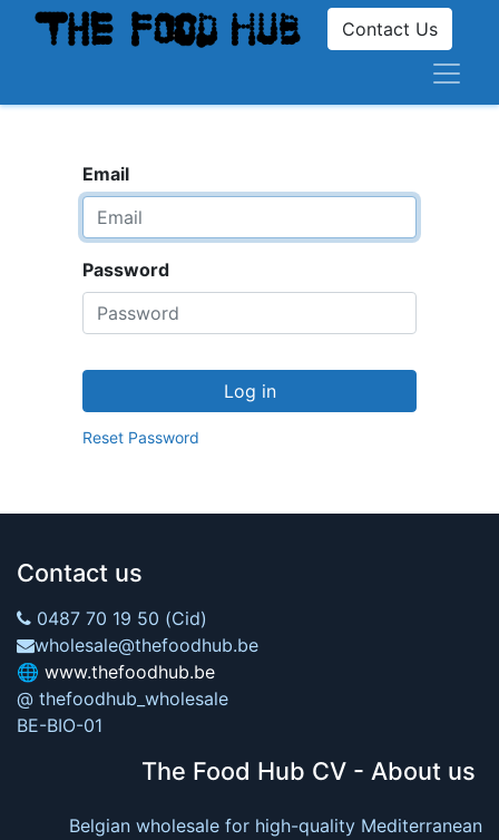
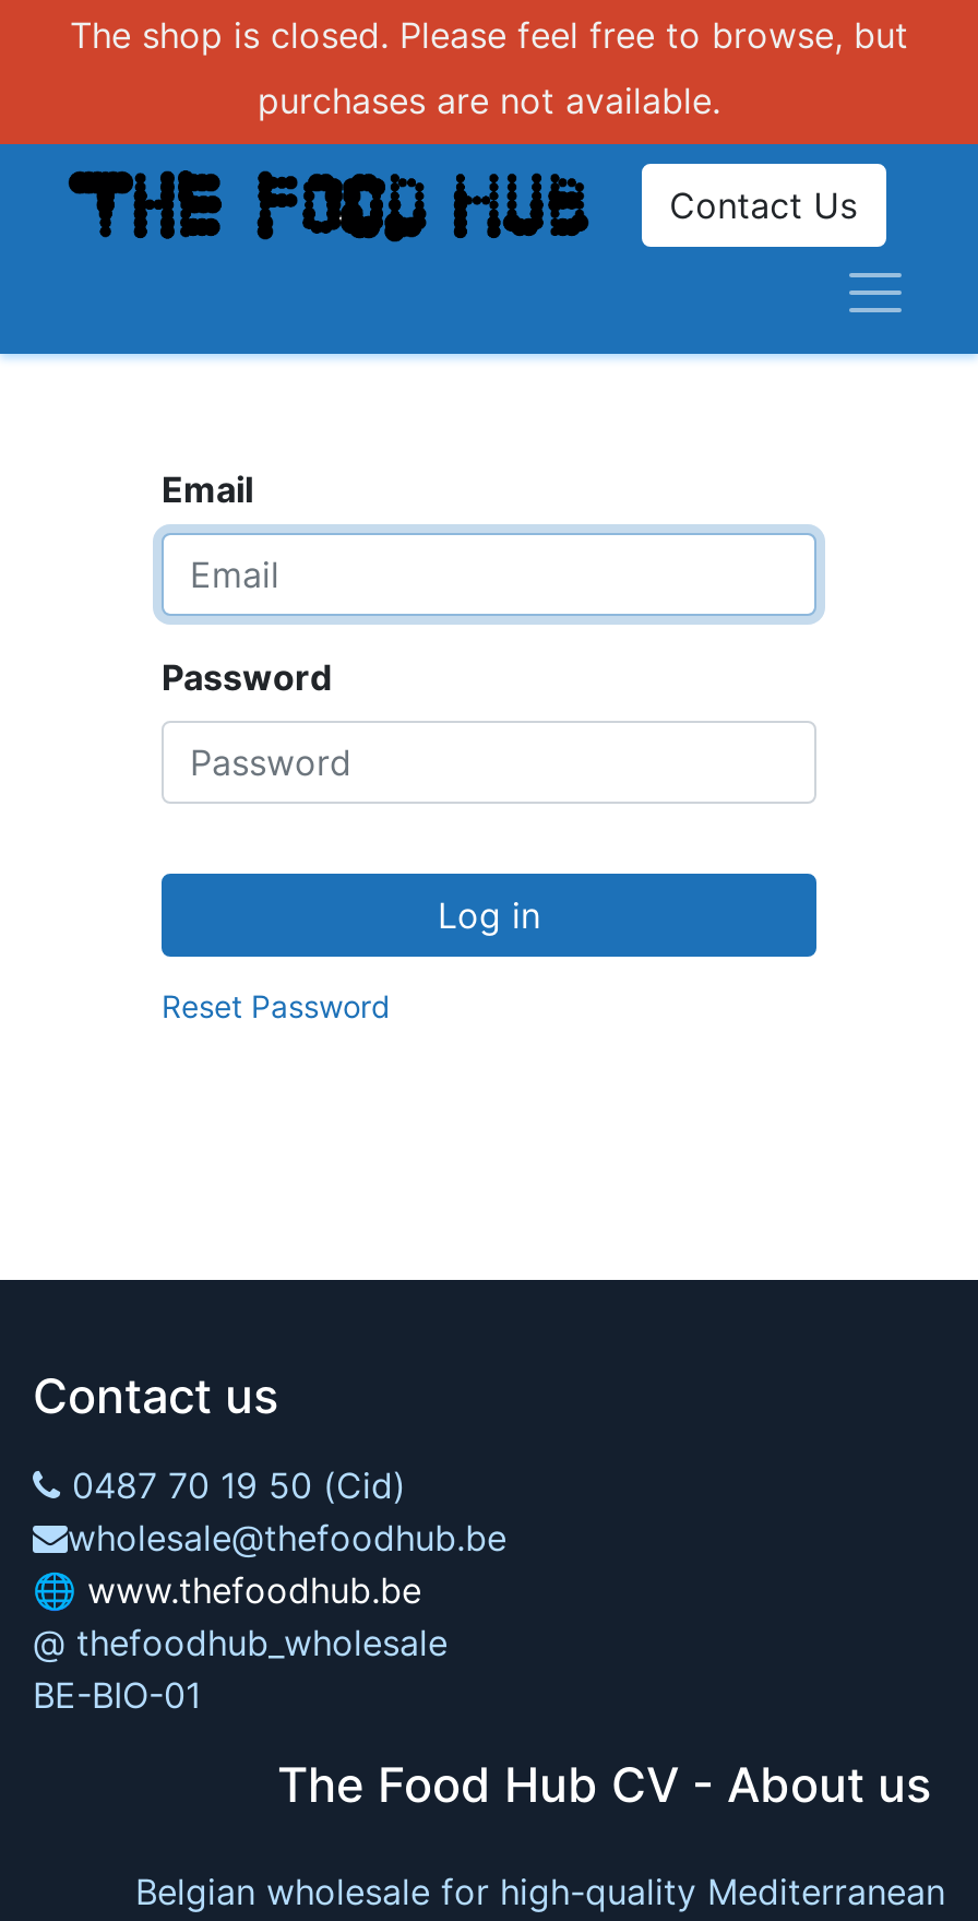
none -> [70,13,908,122] The shop is closed. Please feel free to browse, but | purchases are not available.

